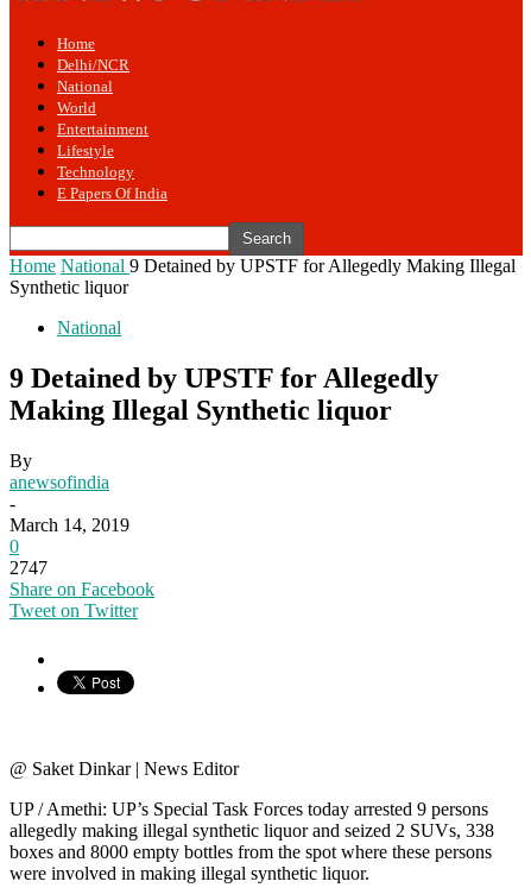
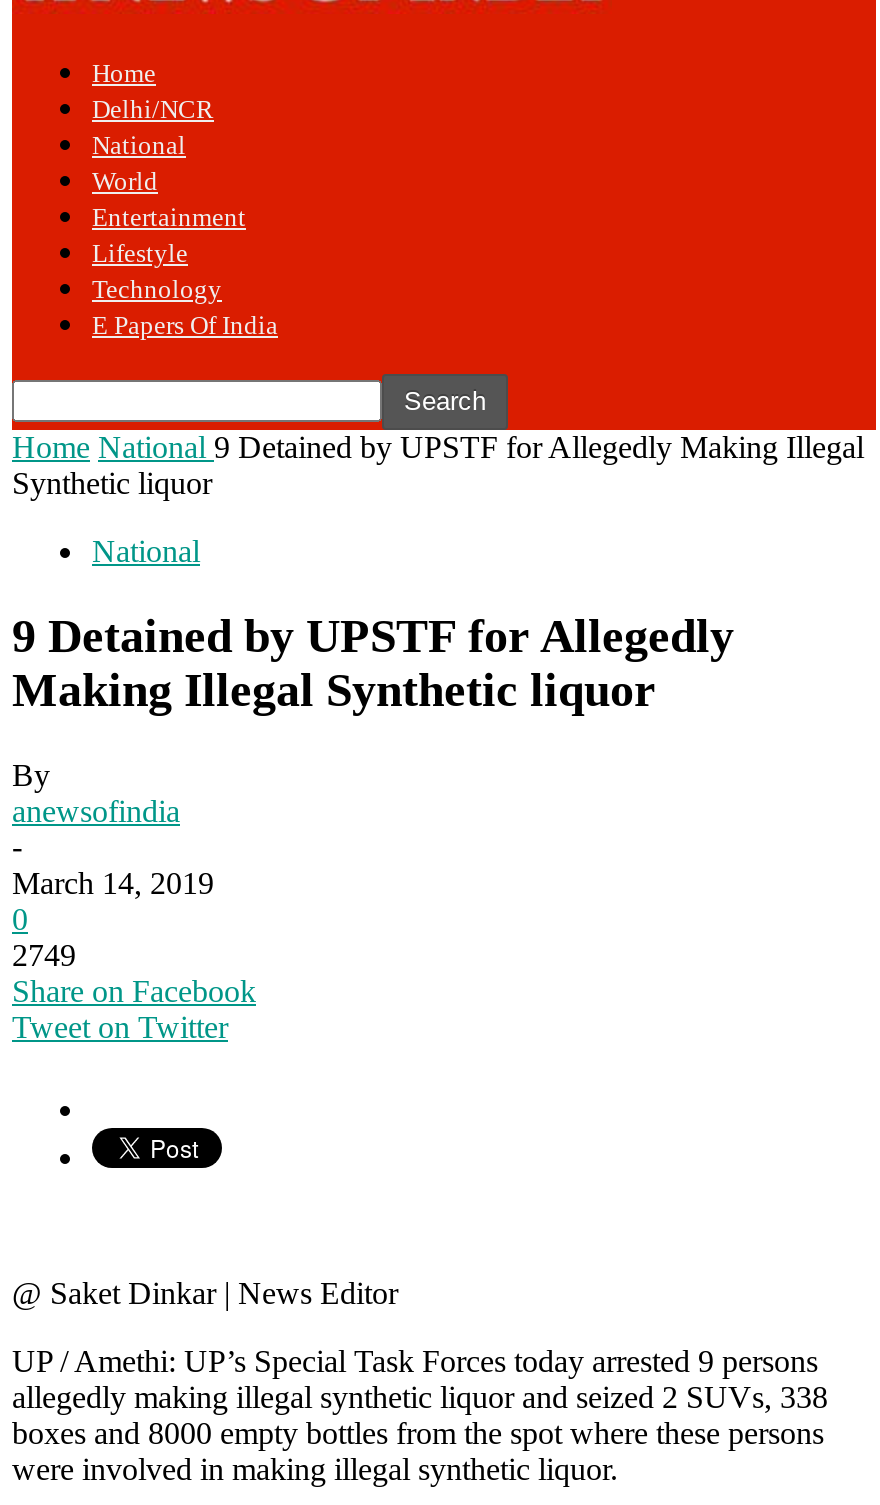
[10,557,48,578] 2747 -> [12,938,76,972] 2749

